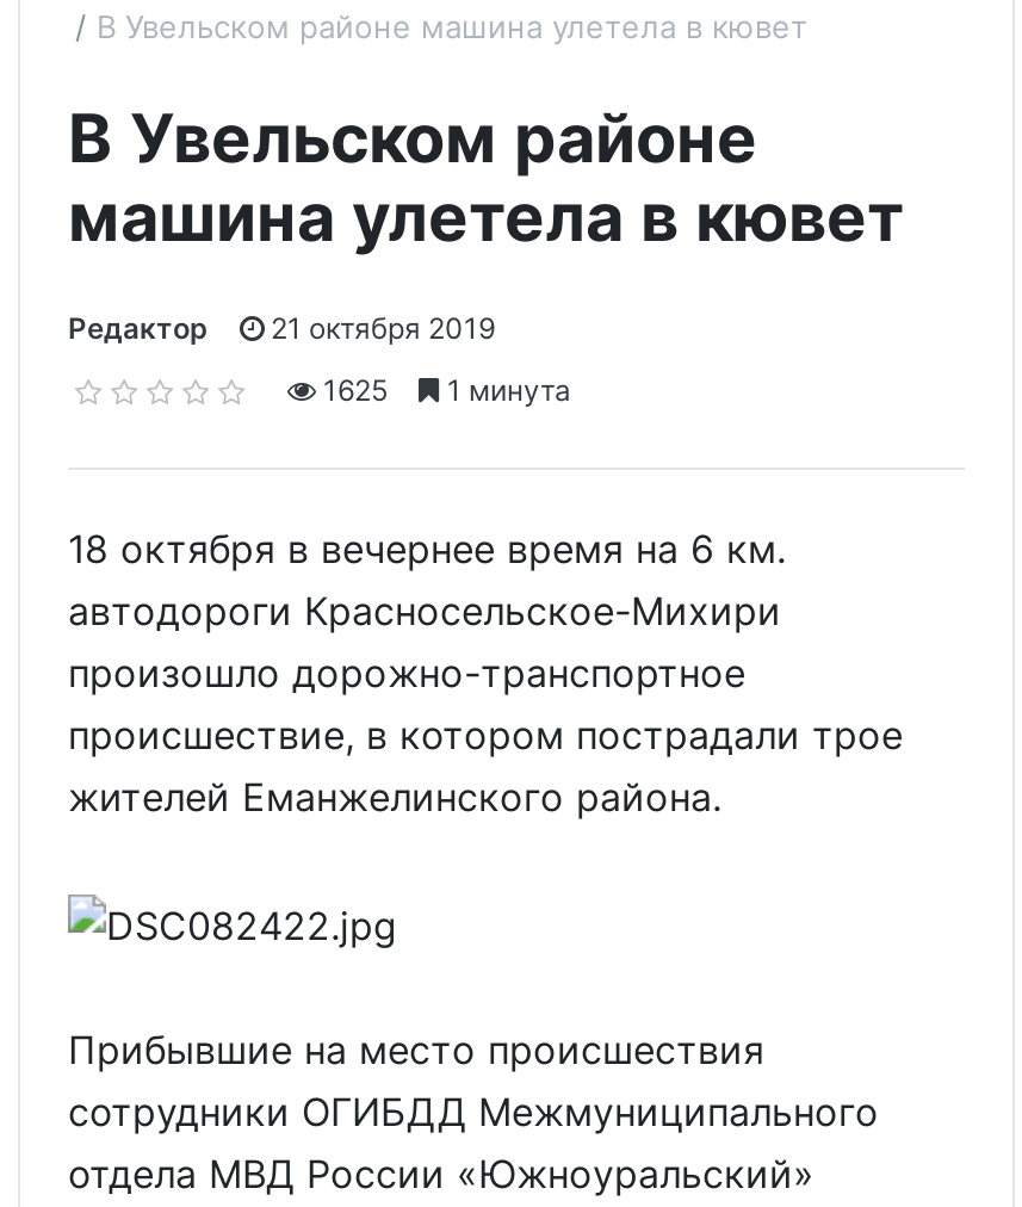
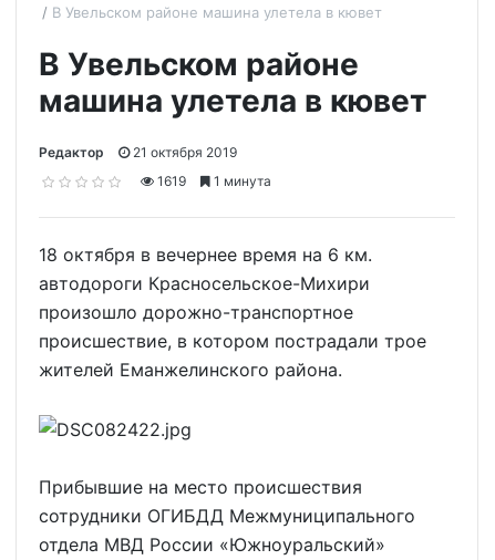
[316,372,388,407] 1625 -> [154,172,186,189] 1619

